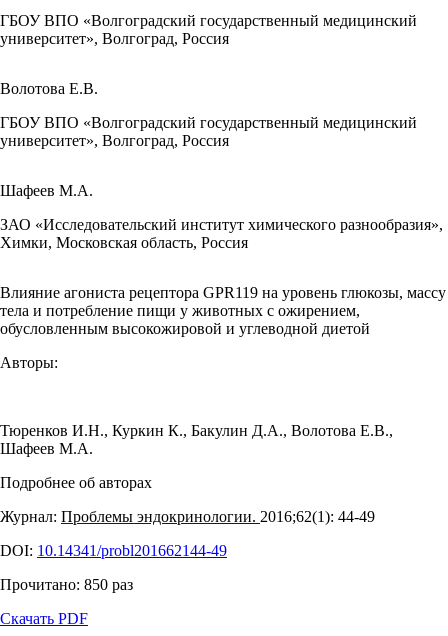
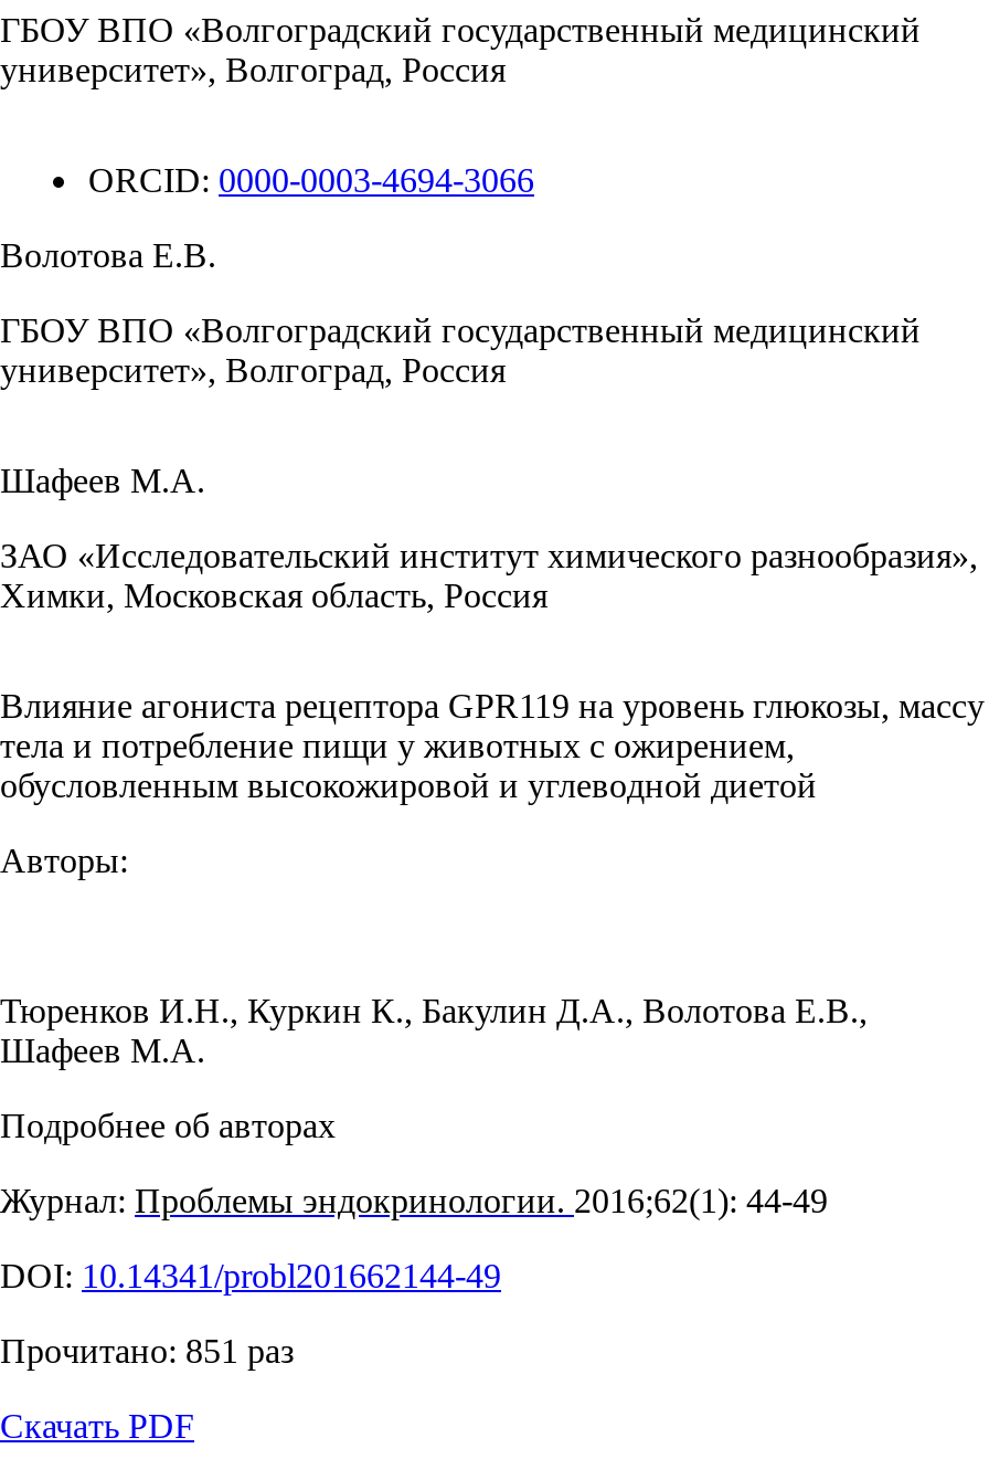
none -> [88,161,534,199] ORCID: 0000-0003-4694-3066
[0,576,133,593] Прочитано: 850 раз -> [0,1332,294,1370] Прочитано: 851 раз

